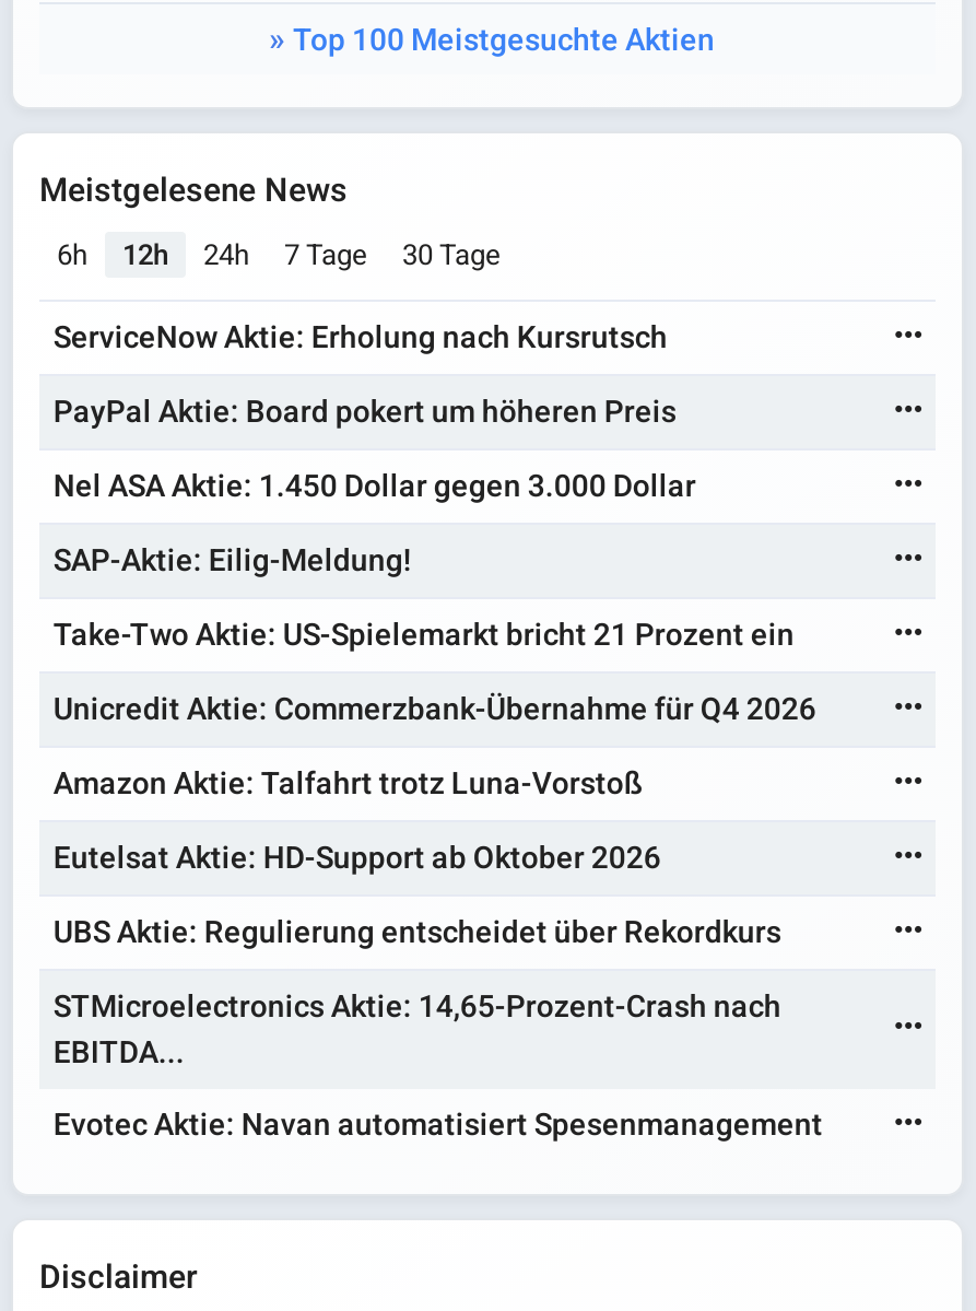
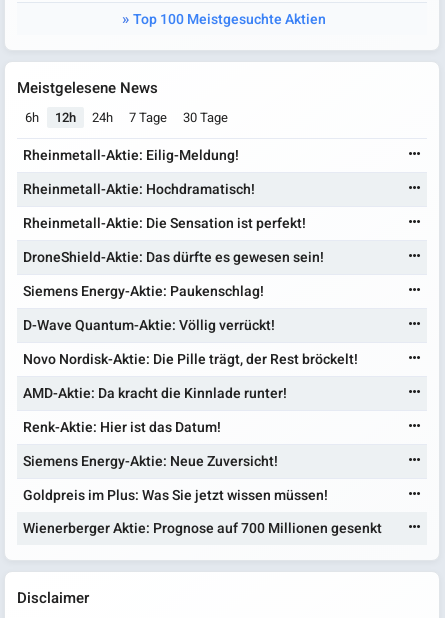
[53,315,823,1148] ServiceNow Aktie: Erholung nach Kursrutsch | PayPal Aktie: Board pokert um höheren Preis | Nel ASA Aktie: 1.450 Dollar gegen 3.000 Dollar | SAP-Aktie: Eilig-Meldung! | Take-Two Aktie: US-Spielemarkt bricht 21 Prozent ein | Unicredit Aktie: Commerzbank-Übernahme für Q4 2026 | Amazon Aktie: Talfahrt trotz Luna-Vorstoß | Eutelsat Aktie: HD-Support ab Oktober 2026 | UBS Aktie: Regulierung entscheidet über Rekordkurs | STMicroelectronics Aktie: 14,65-Prozent-Crash nach | EBITDA... | Evotec Aktie: Navan automatisiert Spesenmanagement -> [23,145,382,539] Rheinmetall-Aktie: Eilig-Meldung! | Rheinmetall-Aktie: Hochdramatisch! | Rheinmetall-Aktie: Die Sensation ist perfekt! | DroneShield-Aktie: Das dürfte es gewesen sein! | Siemens Energy-Aktie: Paukenschlag! | D-Wave Quantum-Aktie: Völlig verrückt! | Novo Nordisk-Aktie: Die Pille trägt, der Rest bröckelt! | AMD-Aktie: Da kracht die Kinnlade runter! | Renk-Aktie: Hier ist das Datum! | Siemens Energy-Aktie: Neue Zuversicht! | Goldpreis im Plus: Was Sie jetzt wissen müssen! | Wienerberger Aktie: Prognose auf 700 Millionen gesenkt

